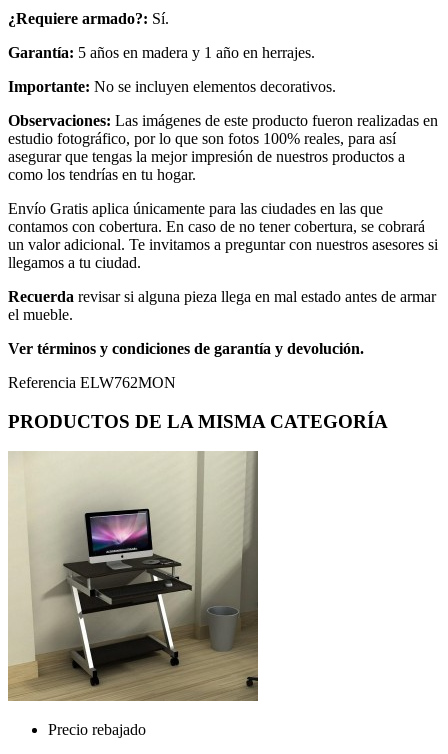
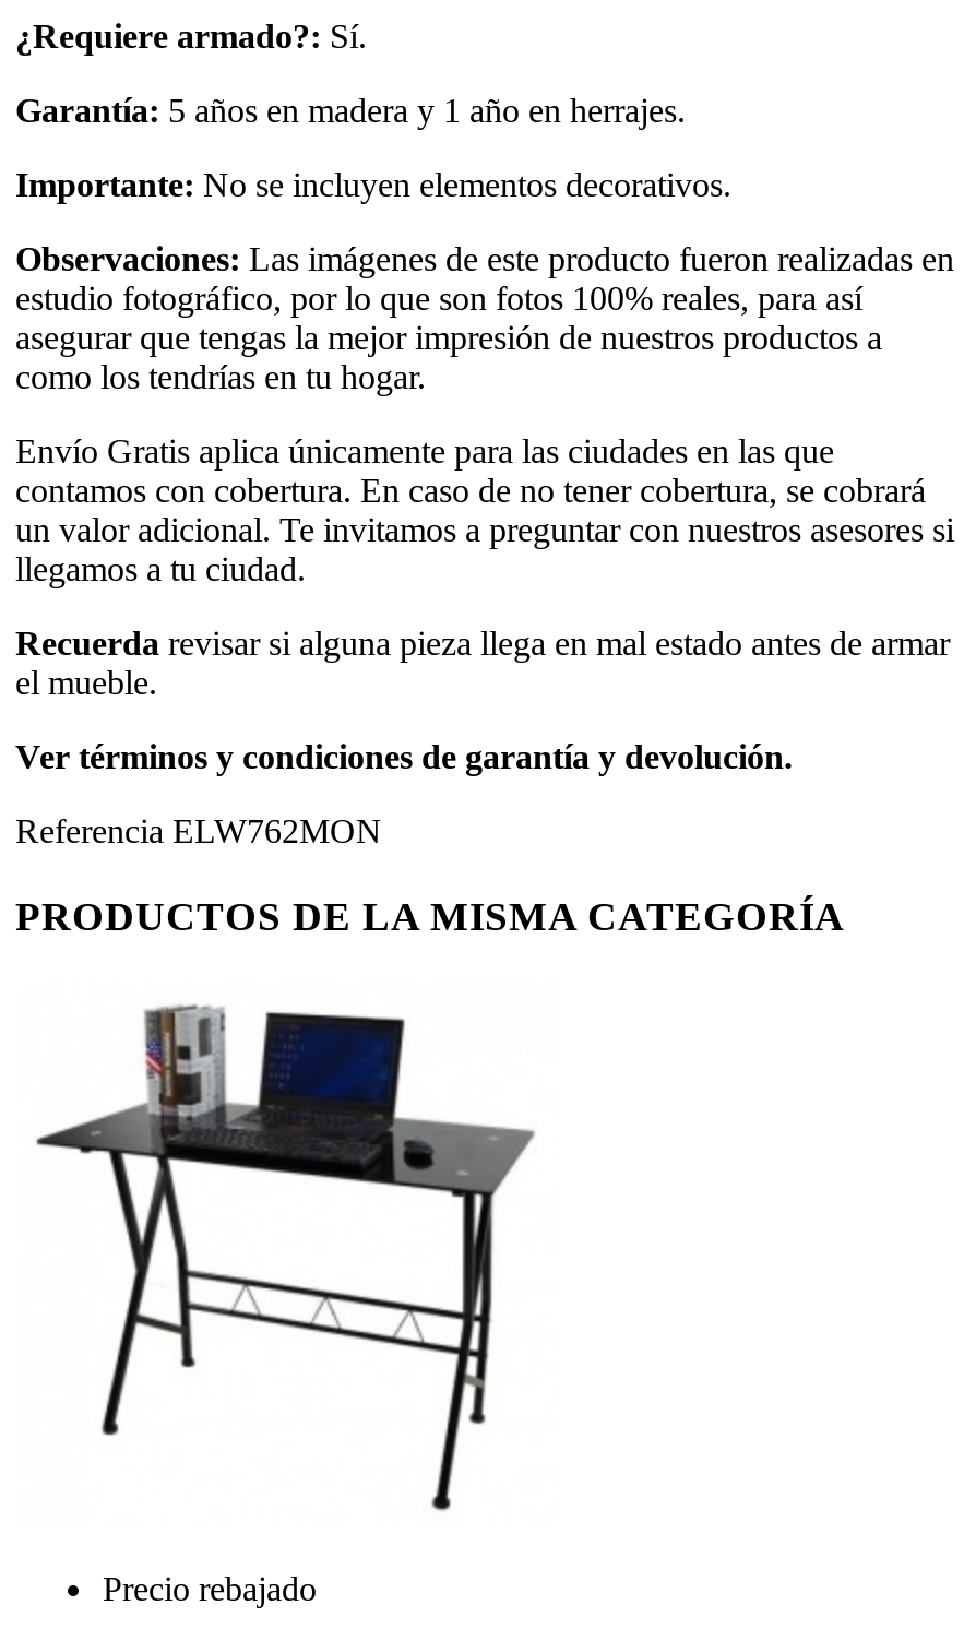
[7,450,259,702] [image] -> [15,980,561,1526] [image]

